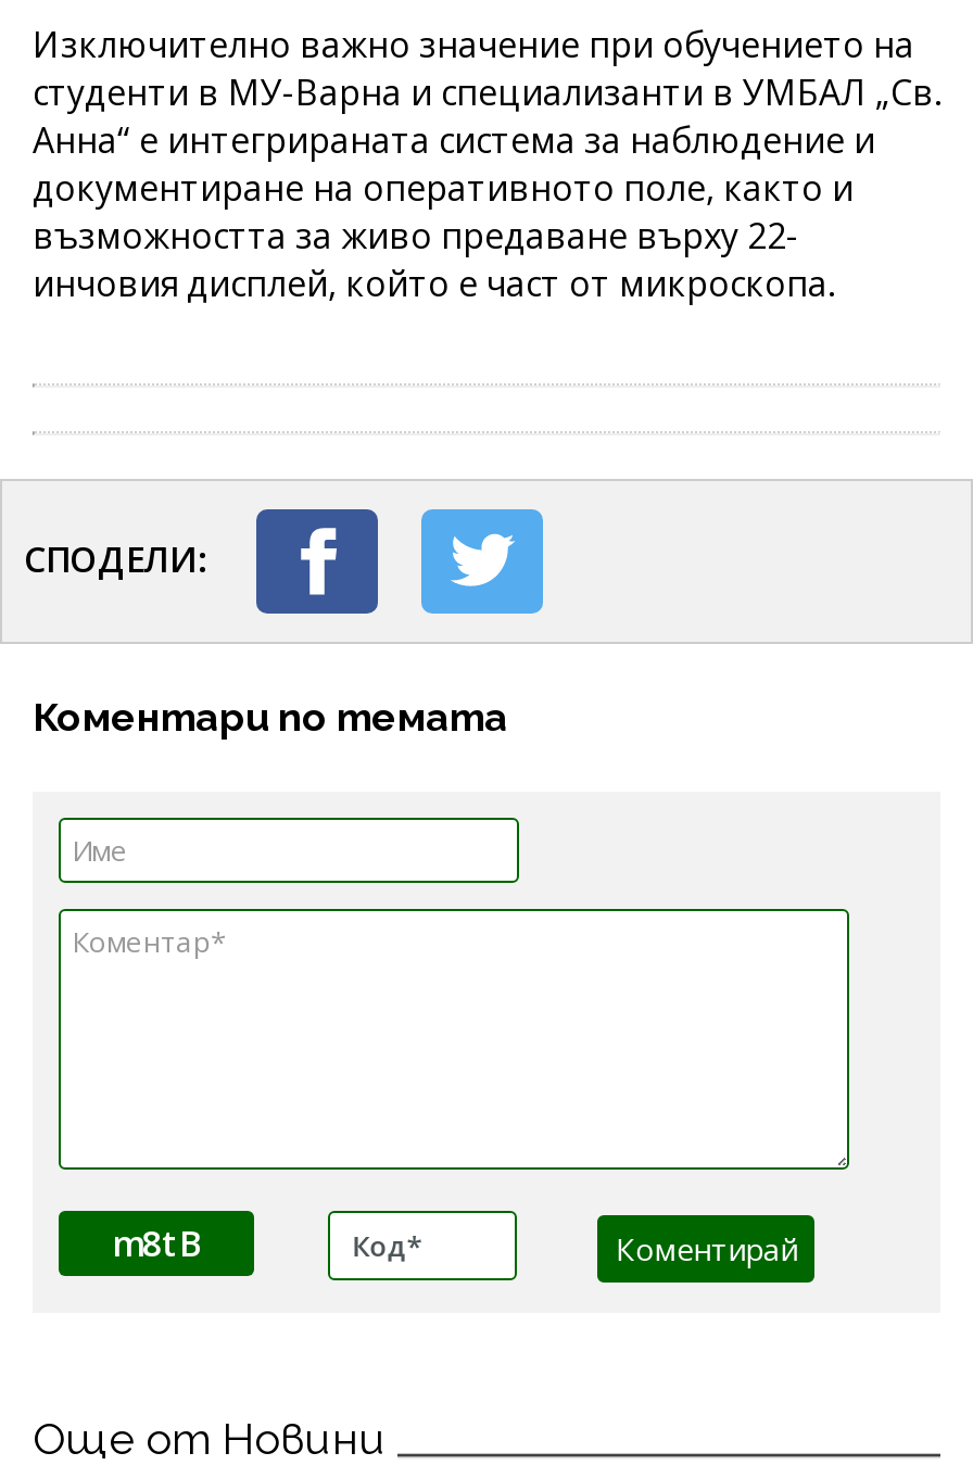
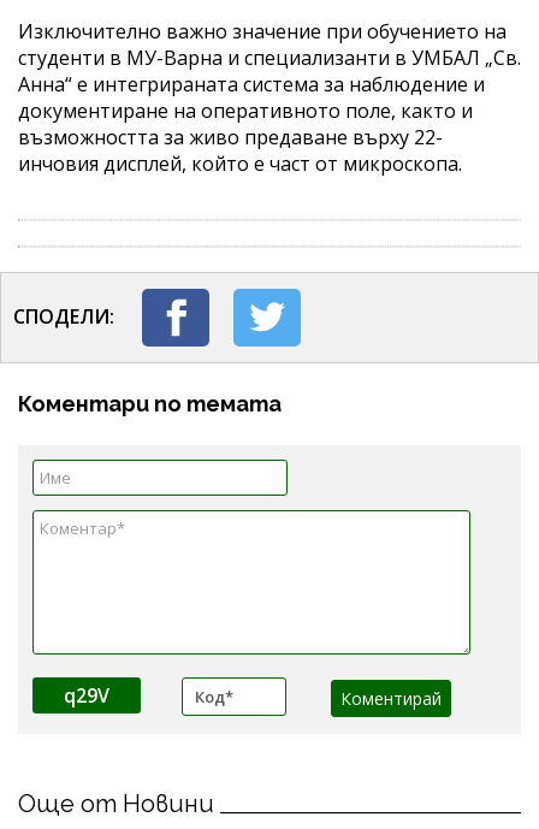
[112,1220,201,1267] m8tB -> [64,682,109,709] q29V

